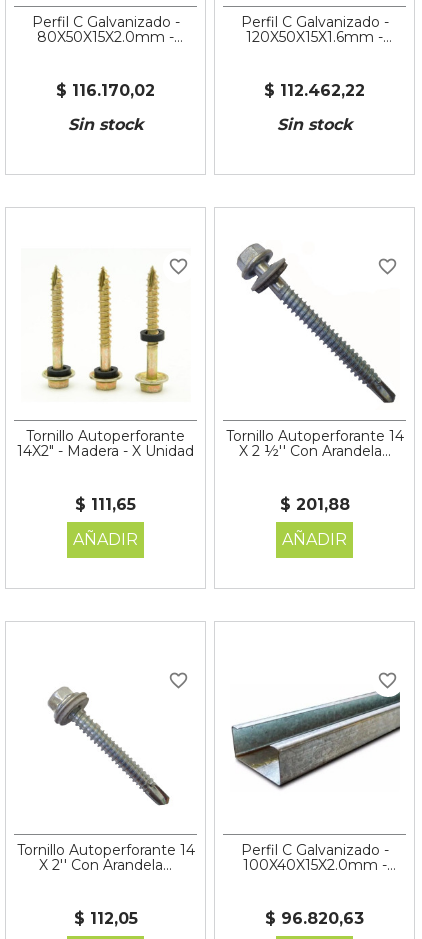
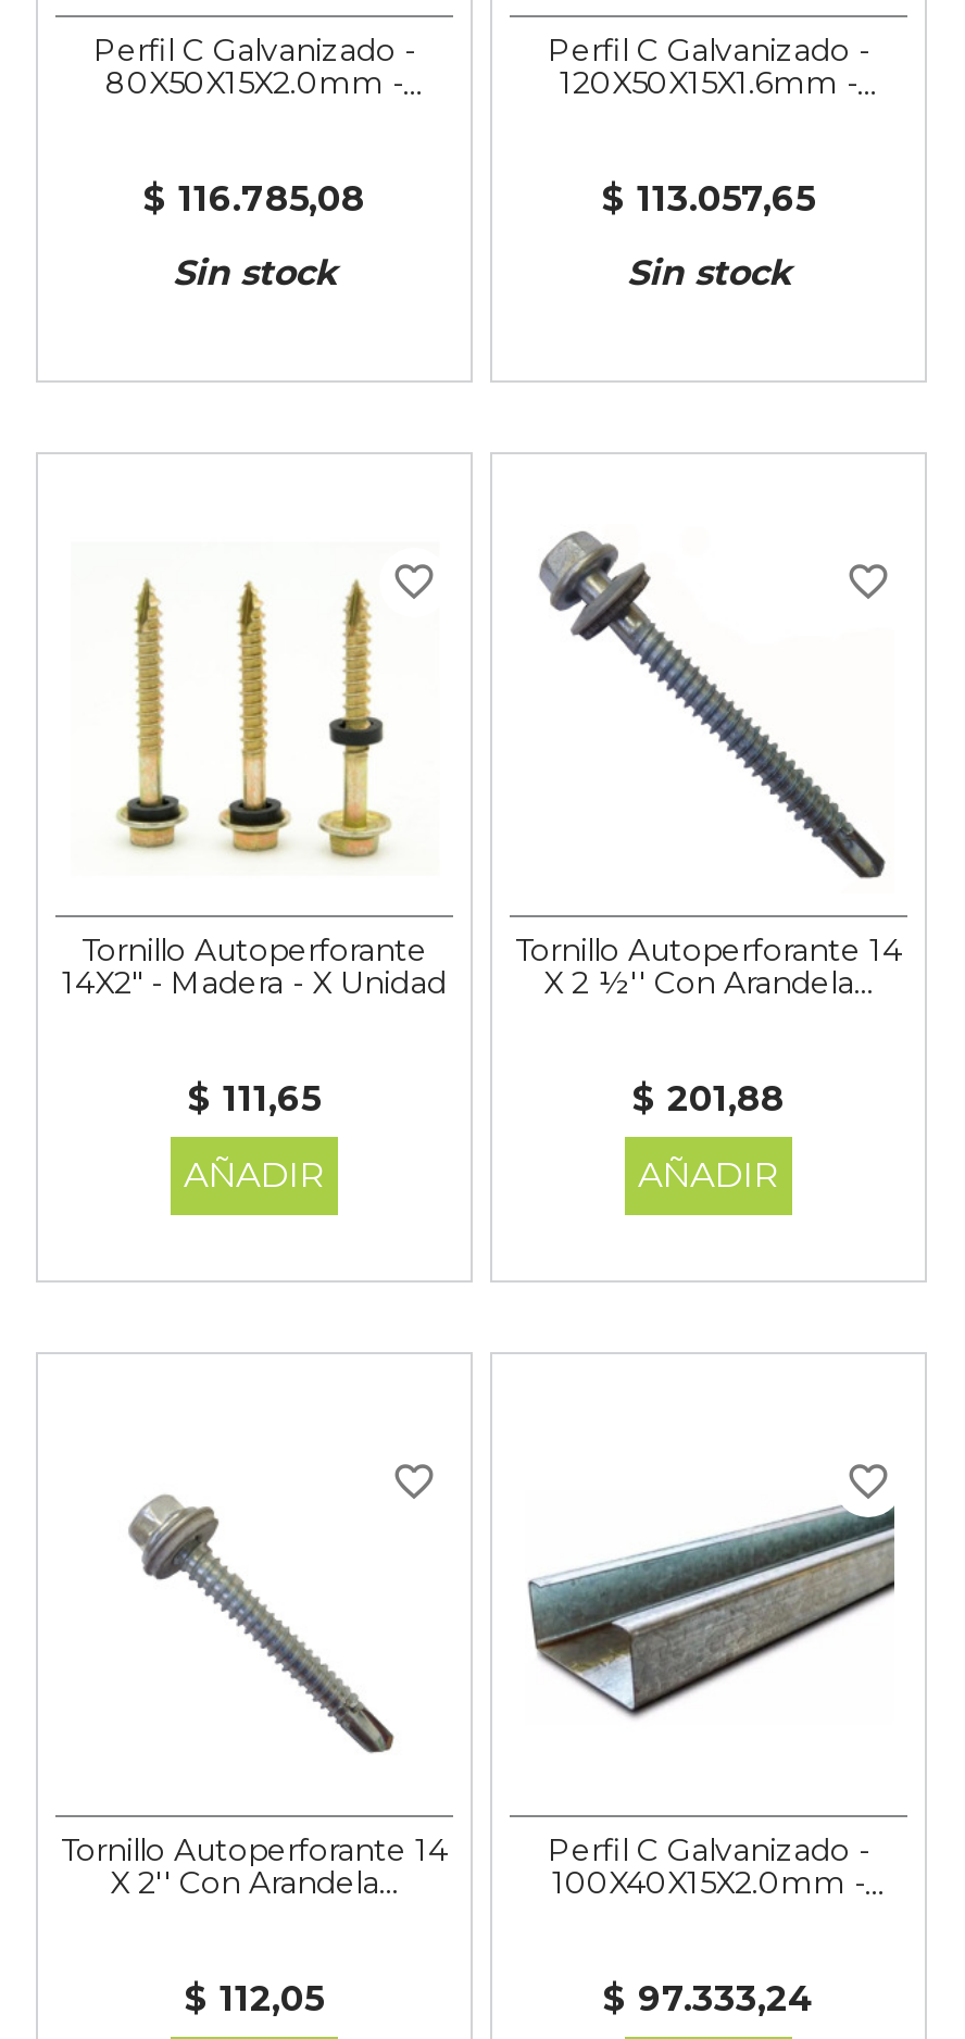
[56,81,155,100] $ 116.170,02 -> [143,179,365,220] $ 116.785,08
[264,81,365,100] $ 112.462,22 -> [602,179,815,220] $ 113.057,65
[265,909,364,928] $ 96.820,63 -> [603,1979,814,2020] $ 97.333,24

